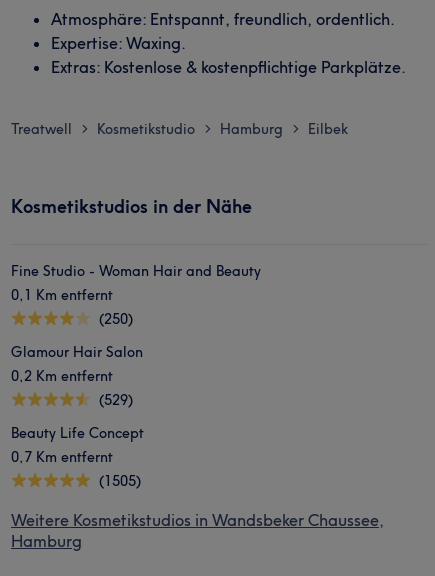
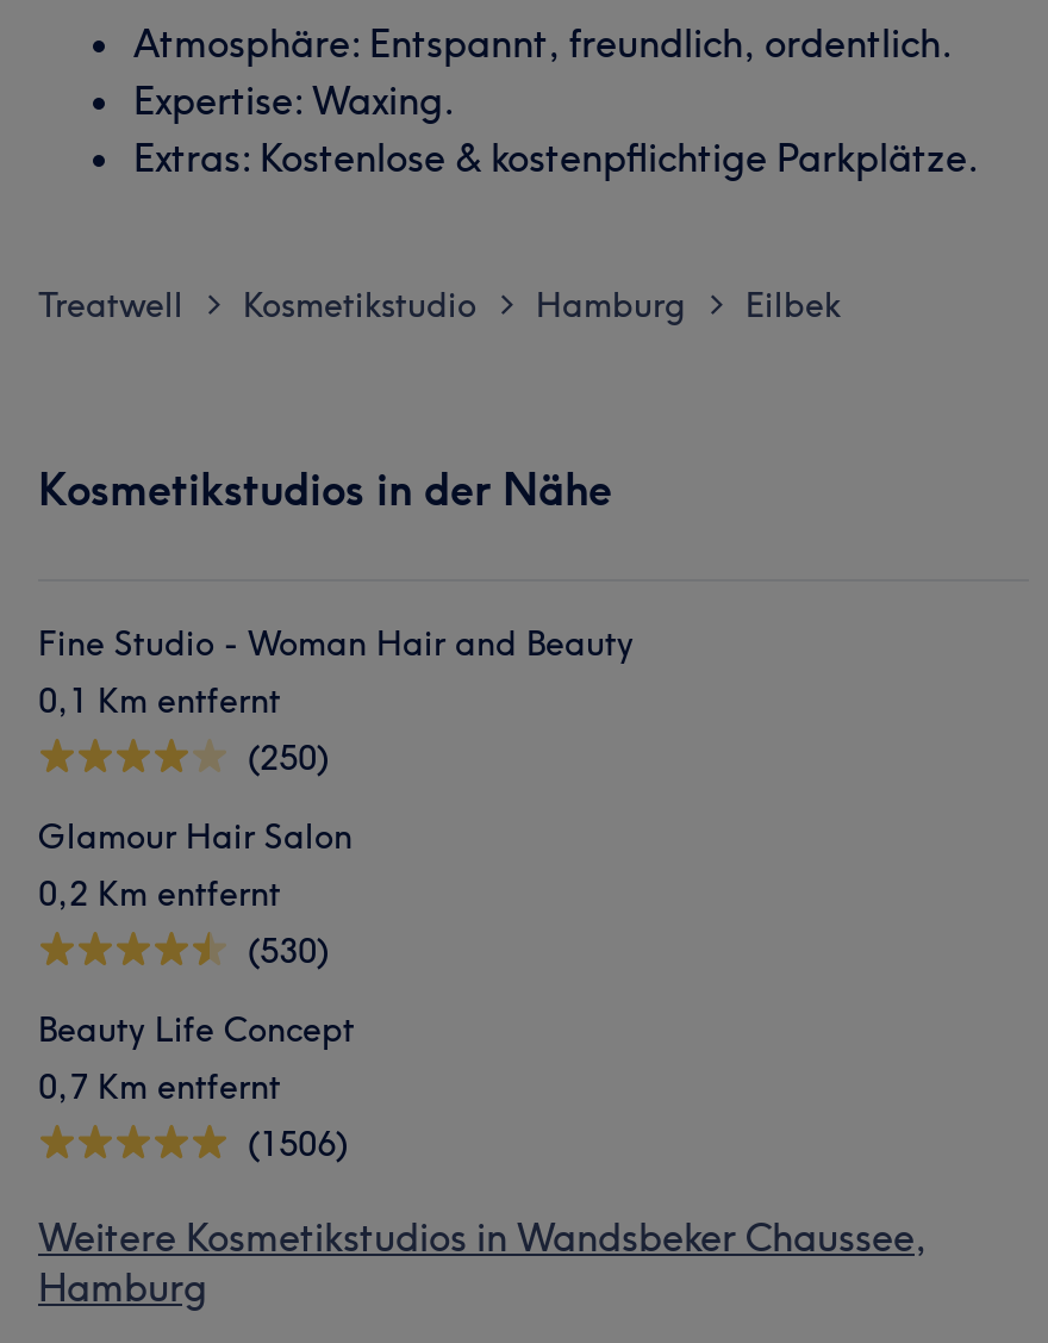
[99,391,133,409] (529) -> [248,929,329,972] (530)
[99,472,141,490] (1505) -> [248,1123,348,1165] (1506)

